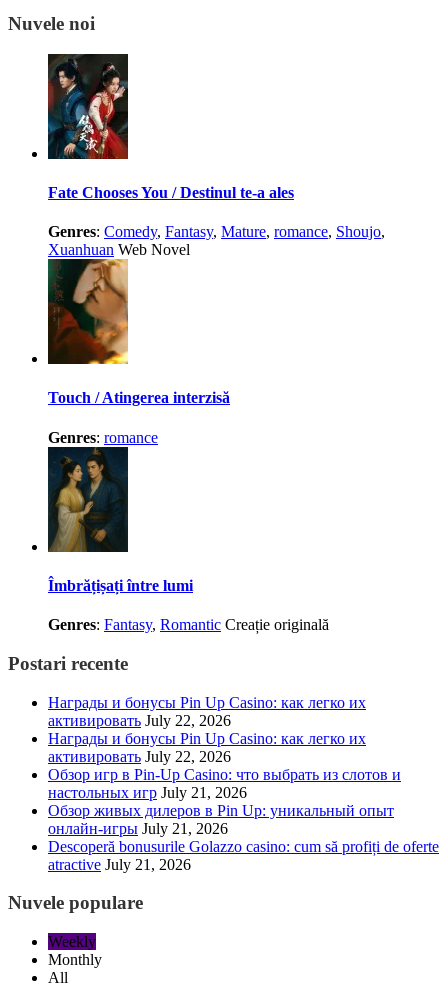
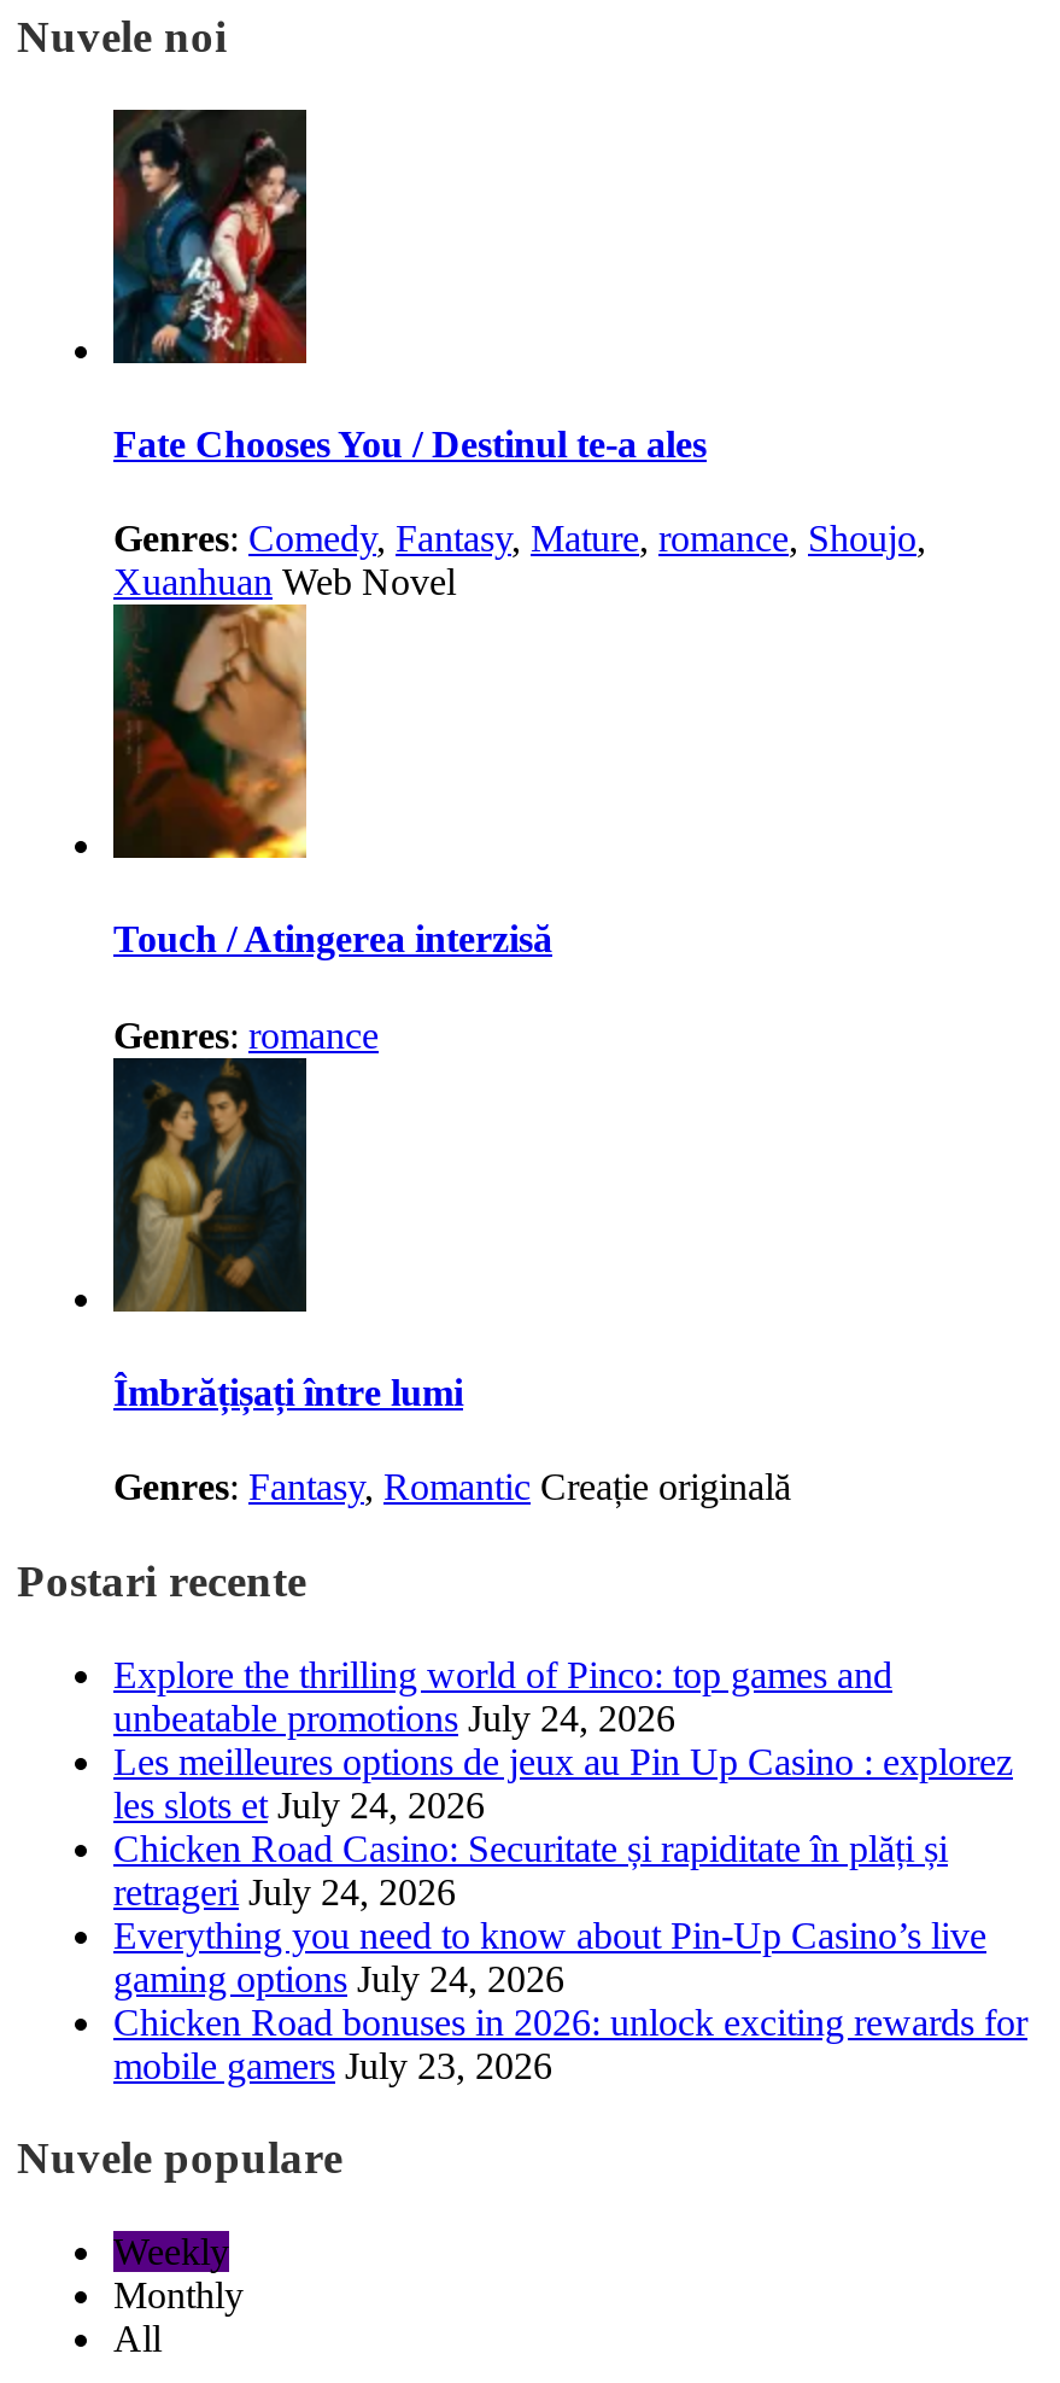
[48,694,439,873] Награды и бонусы Pin Up Casino: как легко их | активировать July 22, 2026 | Награды и бонусы Pin Up Casino: как легко их | активировать July 22, 2026 | Обзор игр в Pin-Up Casino: что выбрать из слотов и | настольных игр July 21, 2026 | Обзор живых дилеров в Pin Up: уникальный опыт | онлайн-игры July 21, 2026 | Descoperă bonusurile Golazzo casino: cum să profiți de oferte | atractive July 21, 2026 -> [113,1653,1027,2085] Explore the thrilling world of Pinco: top games and | unbeatable promotions July 24, 2026 | Les meilleures options de jeux au Pin Up Casino : explorez | les slots et July 24, 2026 | Chicken Road Casino: Securitate și rapiditate în plăți și | retrageri July 24, 2026 | Everything you need to know about Pin-Up Casino’s live | gaming options July 24, 2026 | Chicken Road bonuses in 2026: unlock exciting rewards for | mobile gamers July 23, 2026

